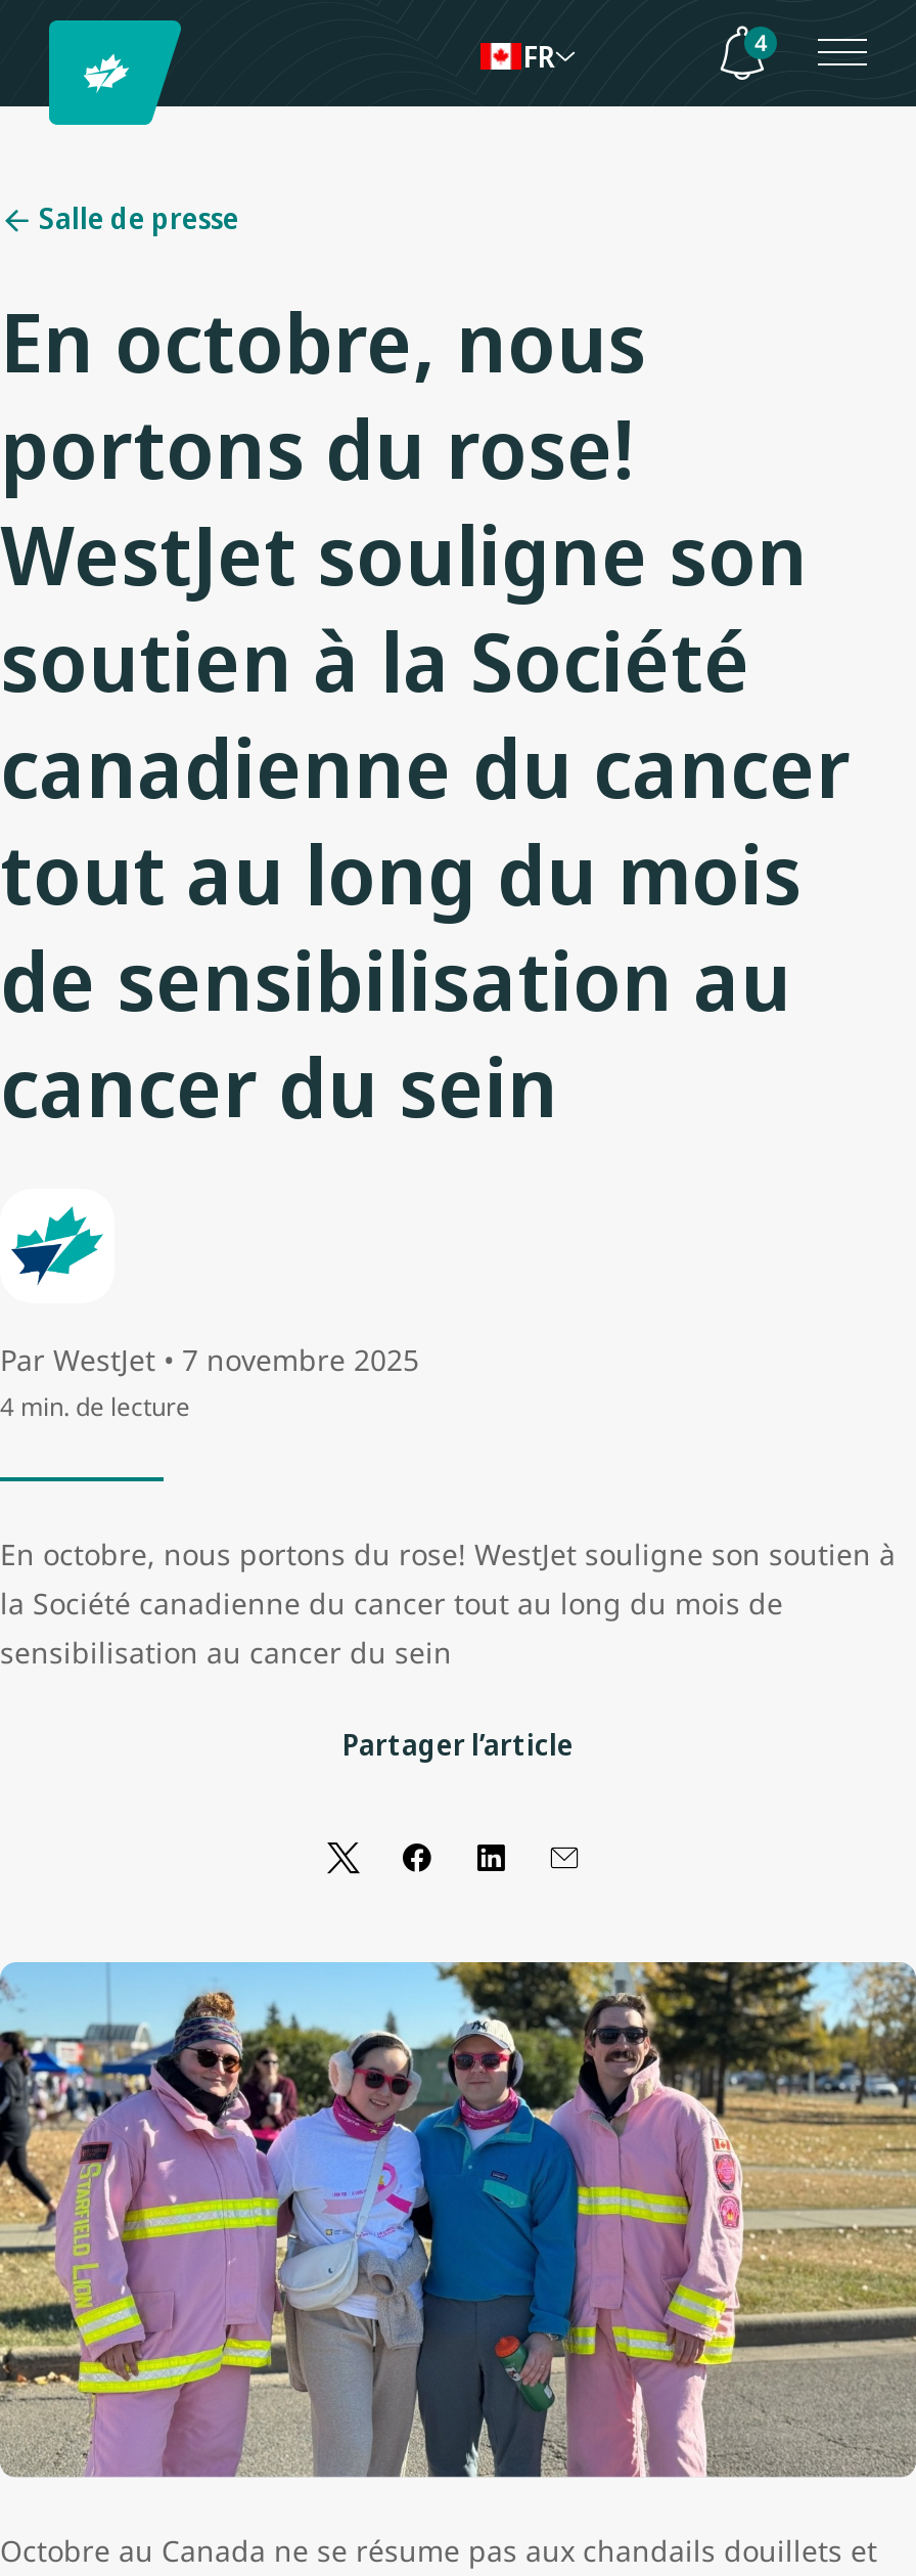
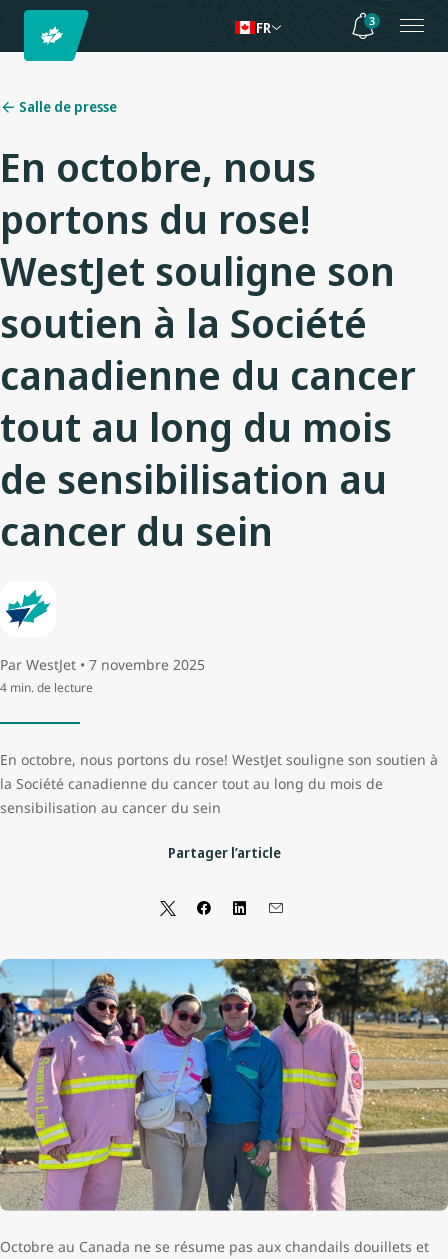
[754,26,767,56] 4 -> [369,12,375,27] 3

